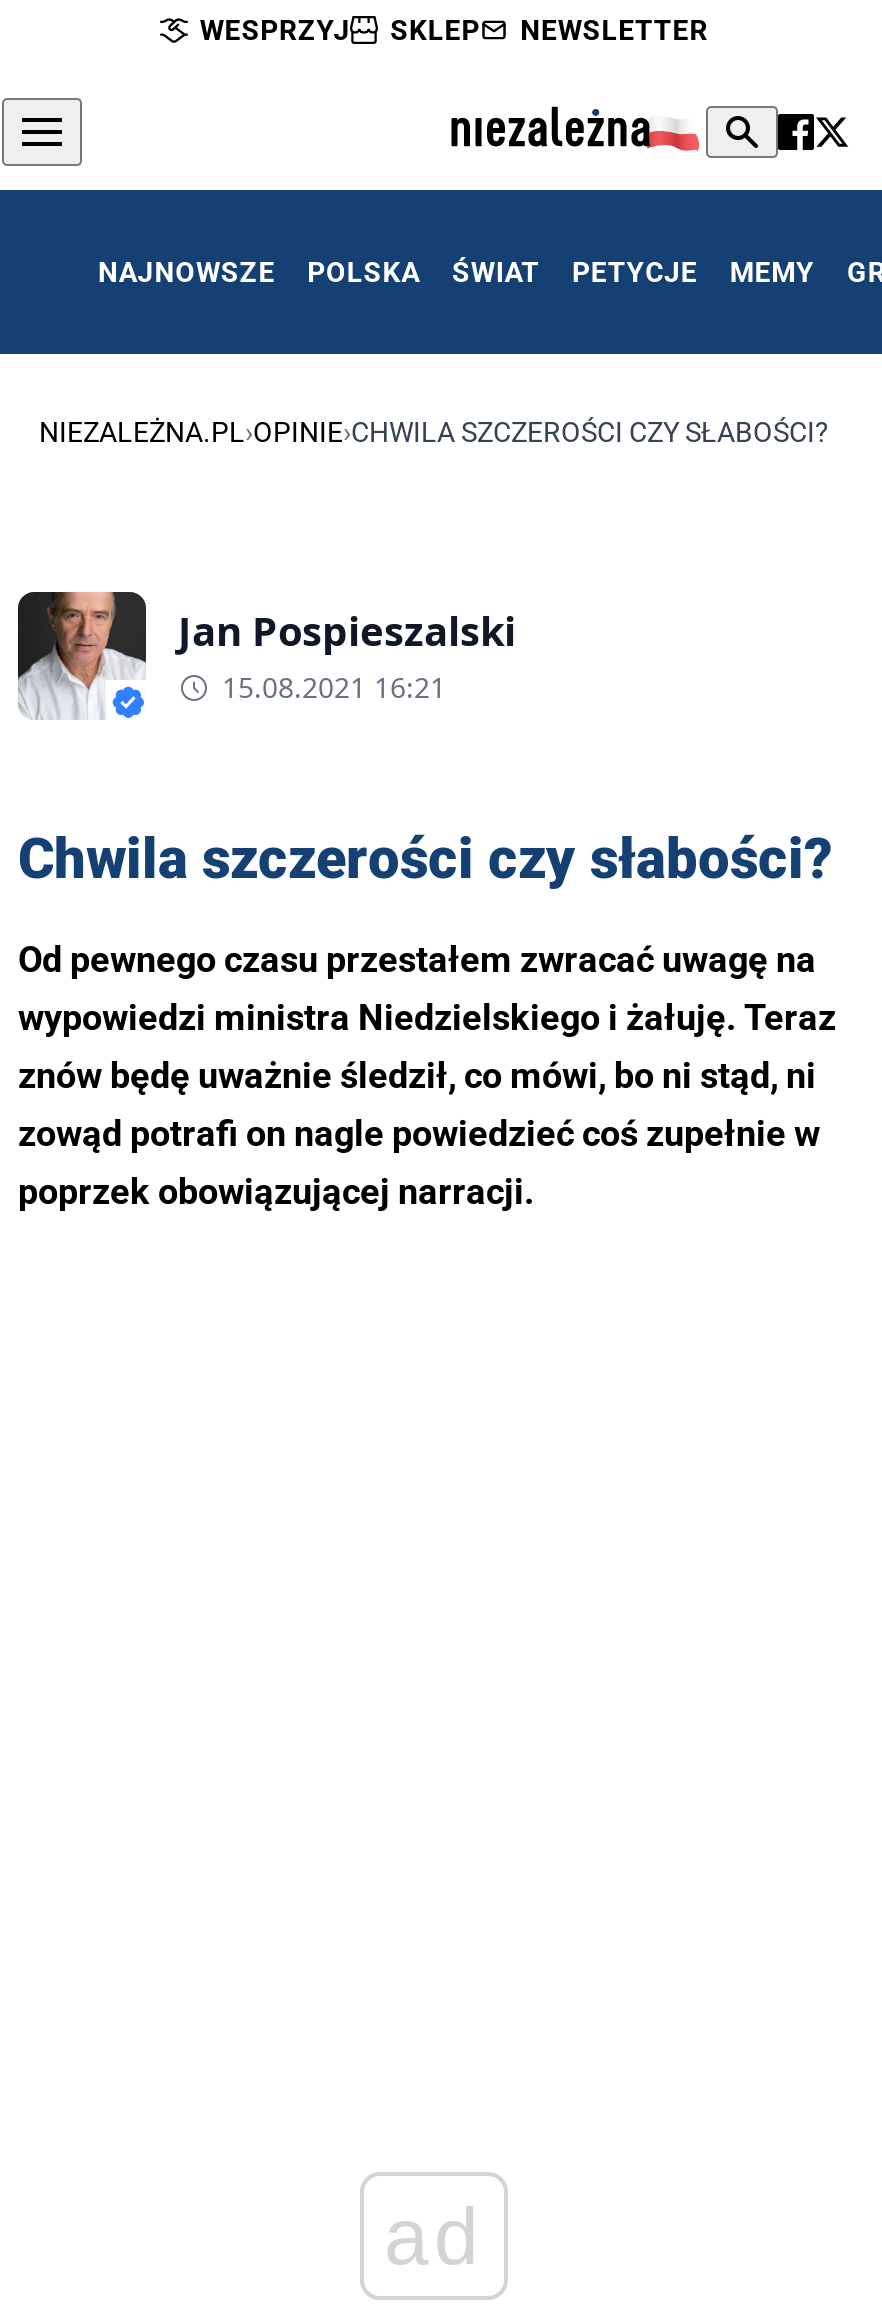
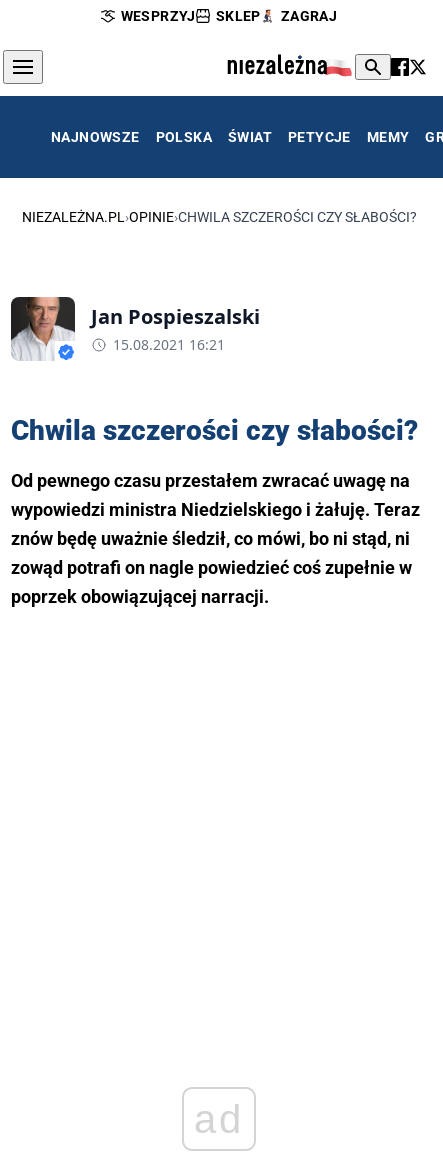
[520,14,708,46] NEWSLETTER -> [281,8,337,24] ZAGRAJ

